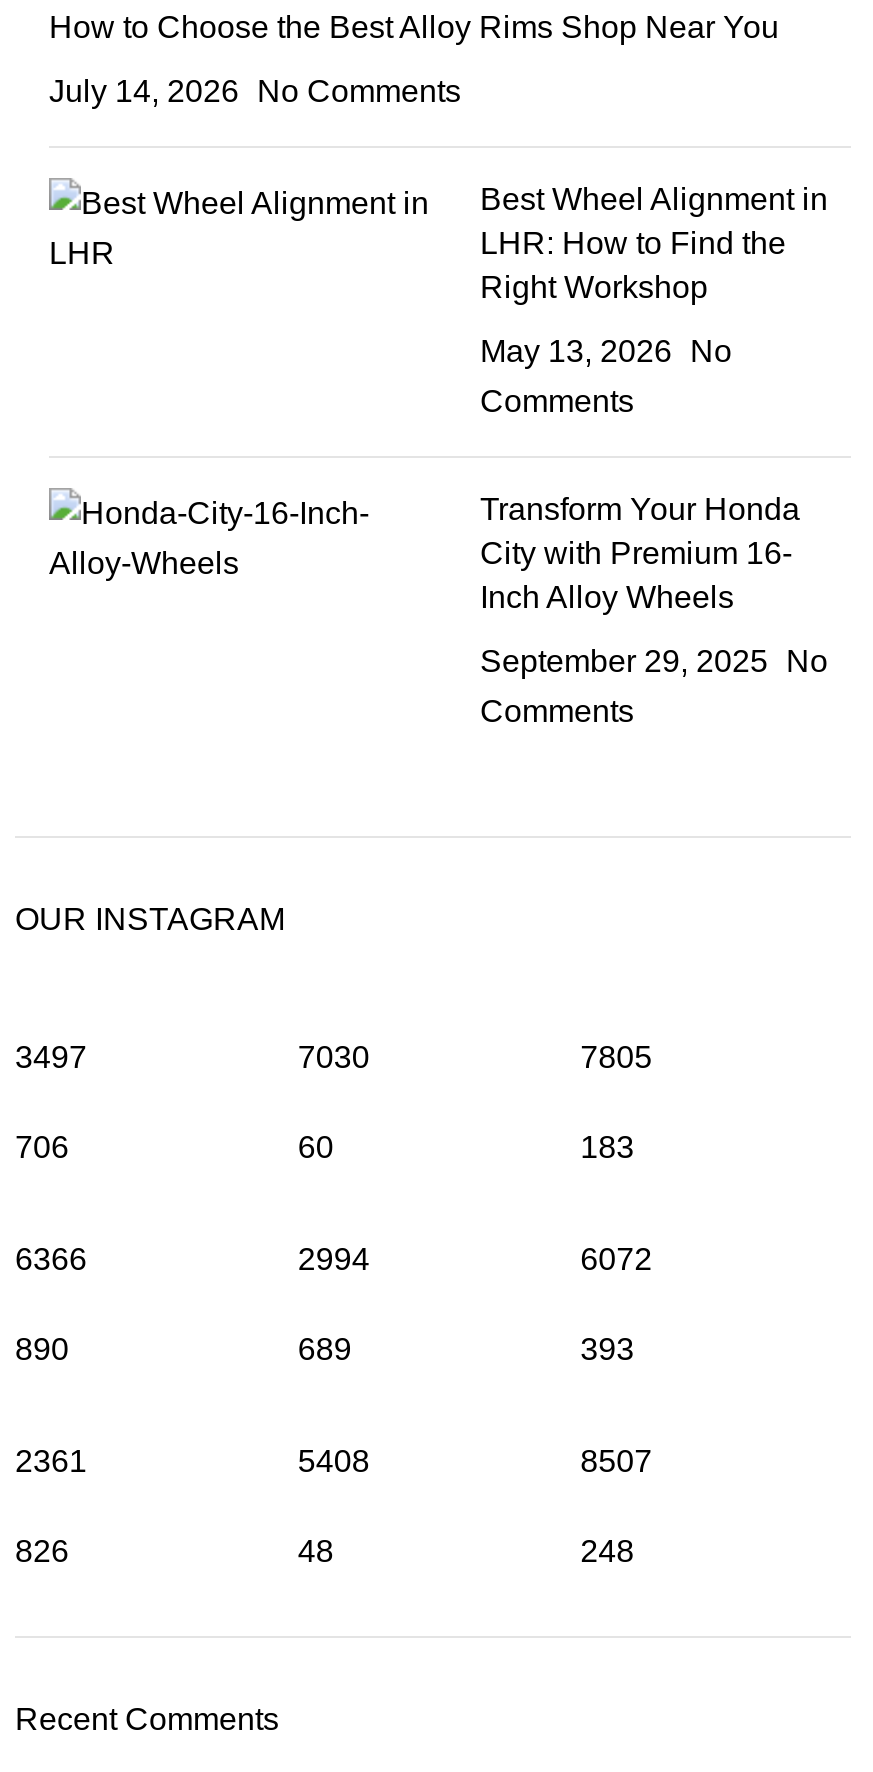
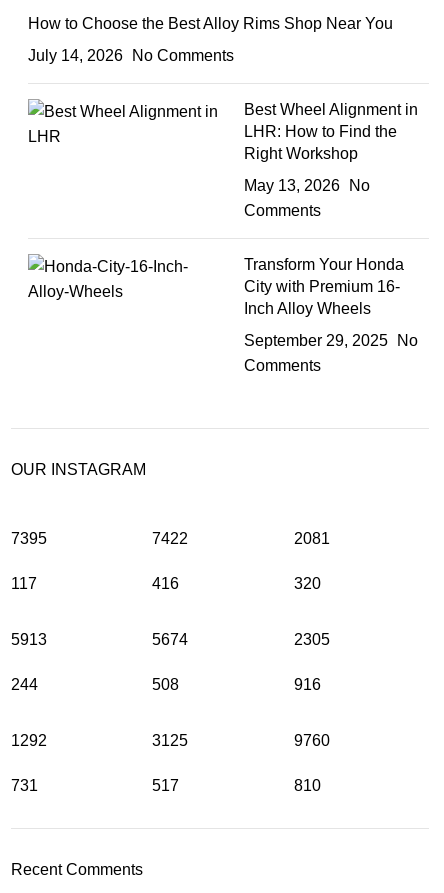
[15,1039,87,1073] 3497 -> [11,530,47,547] 7395
[298,1039,370,1073] 7030 -> [152,530,188,547] 7422
[580,1039,652,1073] 7805 -> [294,530,330,547] 2081
[15,1129,69,1163] 706 -> [11,575,37,592] 117
[298,1129,334,1163] 60 -> [152,575,179,592] 416
[580,1129,634,1163] 183 -> [294,575,321,592] 320
[15,1241,87,1275] 6366 -> [11,631,47,648] 5913
[298,1241,370,1275] 2994 -> [152,631,188,648] 5674
[580,1241,652,1275] 6072 -> [294,631,330,648] 2305
[15,1331,69,1365] 890 -> [11,676,38,693] 244
[298,1331,352,1365] 689 -> [152,676,179,693] 508
[580,1331,634,1365] 393 -> [294,676,321,693] 916
[15,1443,87,1477] 2361 -> [11,732,47,749] 1292
[298,1443,370,1477] 5408 -> [152,732,188,749] 3125
[580,1443,652,1477] 8507 -> [294,732,330,749] 9760
[15,1533,69,1567] 826 -> [11,777,38,794] 731
[298,1533,334,1567] 48 -> [152,777,179,794] 517
[580,1533,634,1567] 248 -> [294,777,321,794] 810

